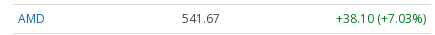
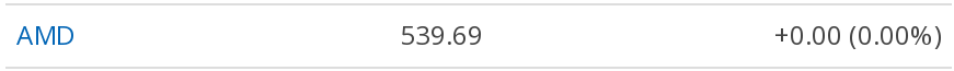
[182,9,220,26] 541.67 -> [400,16,483,54] 539.69
[336,9,426,26] +38.10 (+7.03%) -> [774,16,941,54] +0.00 (0.00%)

